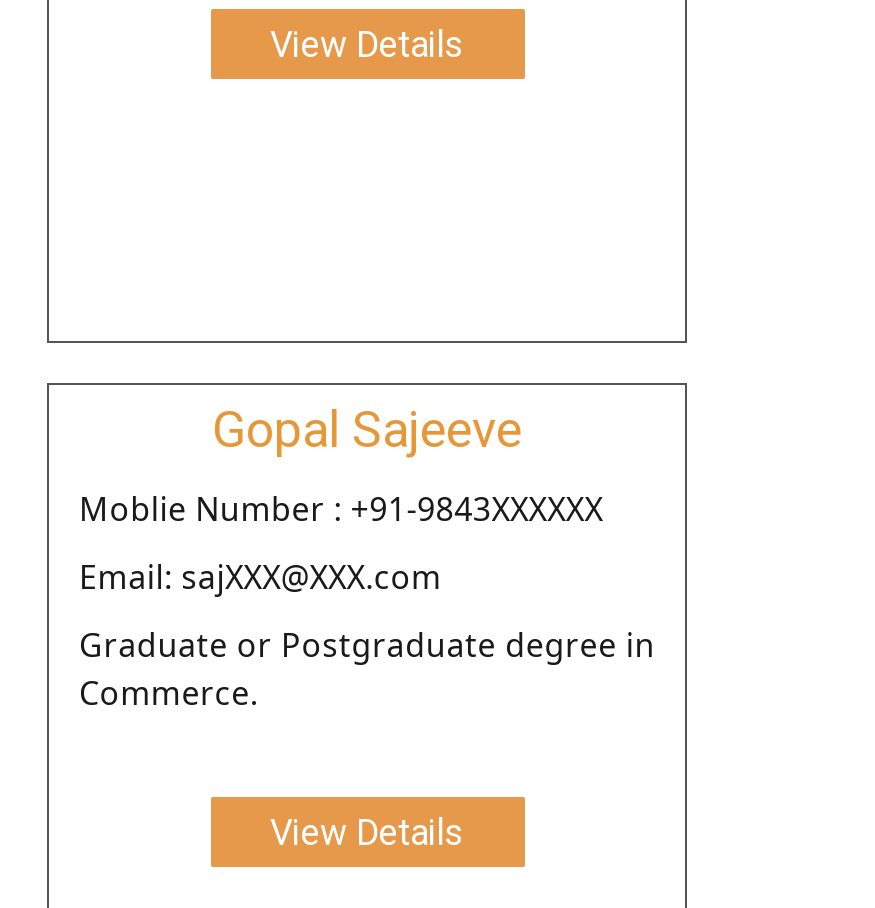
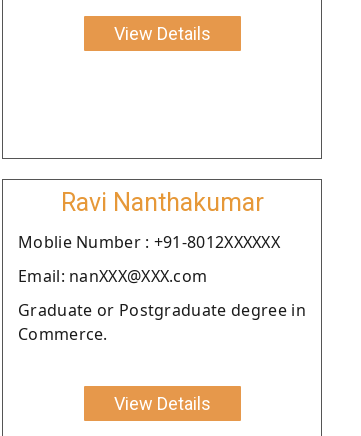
[212,401,522,459] Gopal Sajeeve -> [60,188,263,217] Ravi Nanthakumar
[79,487,603,531] Moblie Number : +91-9843XXXXXX -> [18,231,280,253] Moblie Number : +91-8012XXXXXX
[79,555,442,599] Email: sajXXX@XXX.com -> [18,265,207,287] Email: nanXXX@XXX.com

